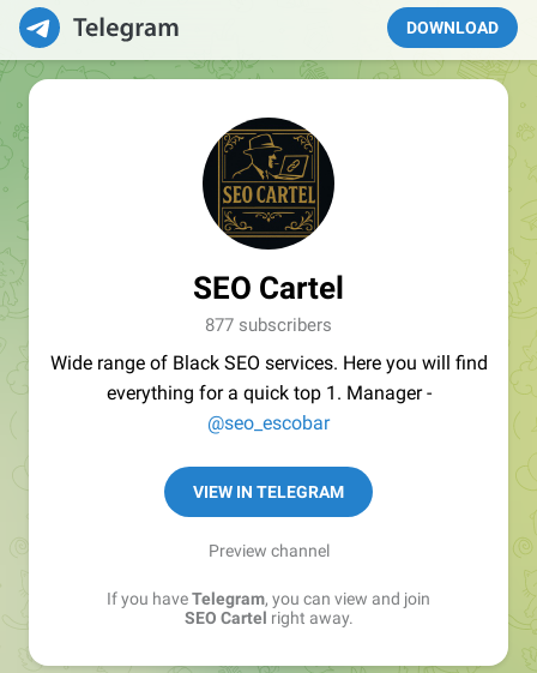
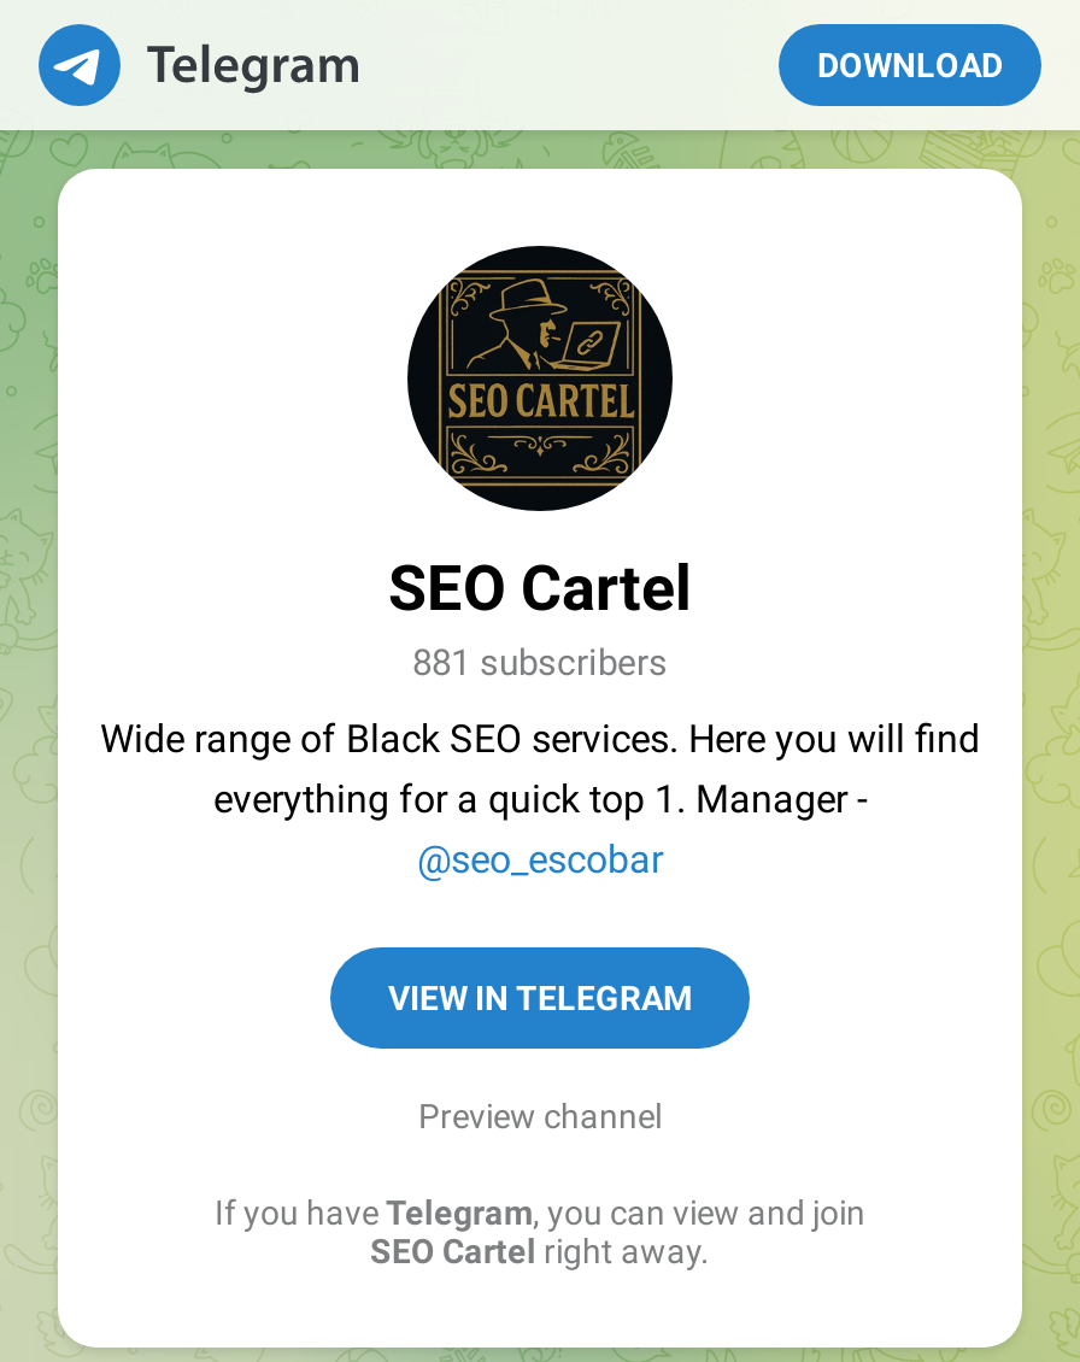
[205,314,332,336] 877 subscribers -> [412,641,668,685] 881 subscribers

